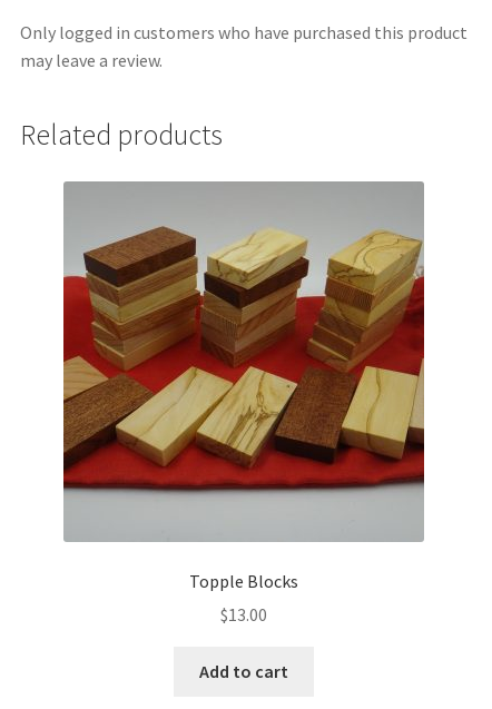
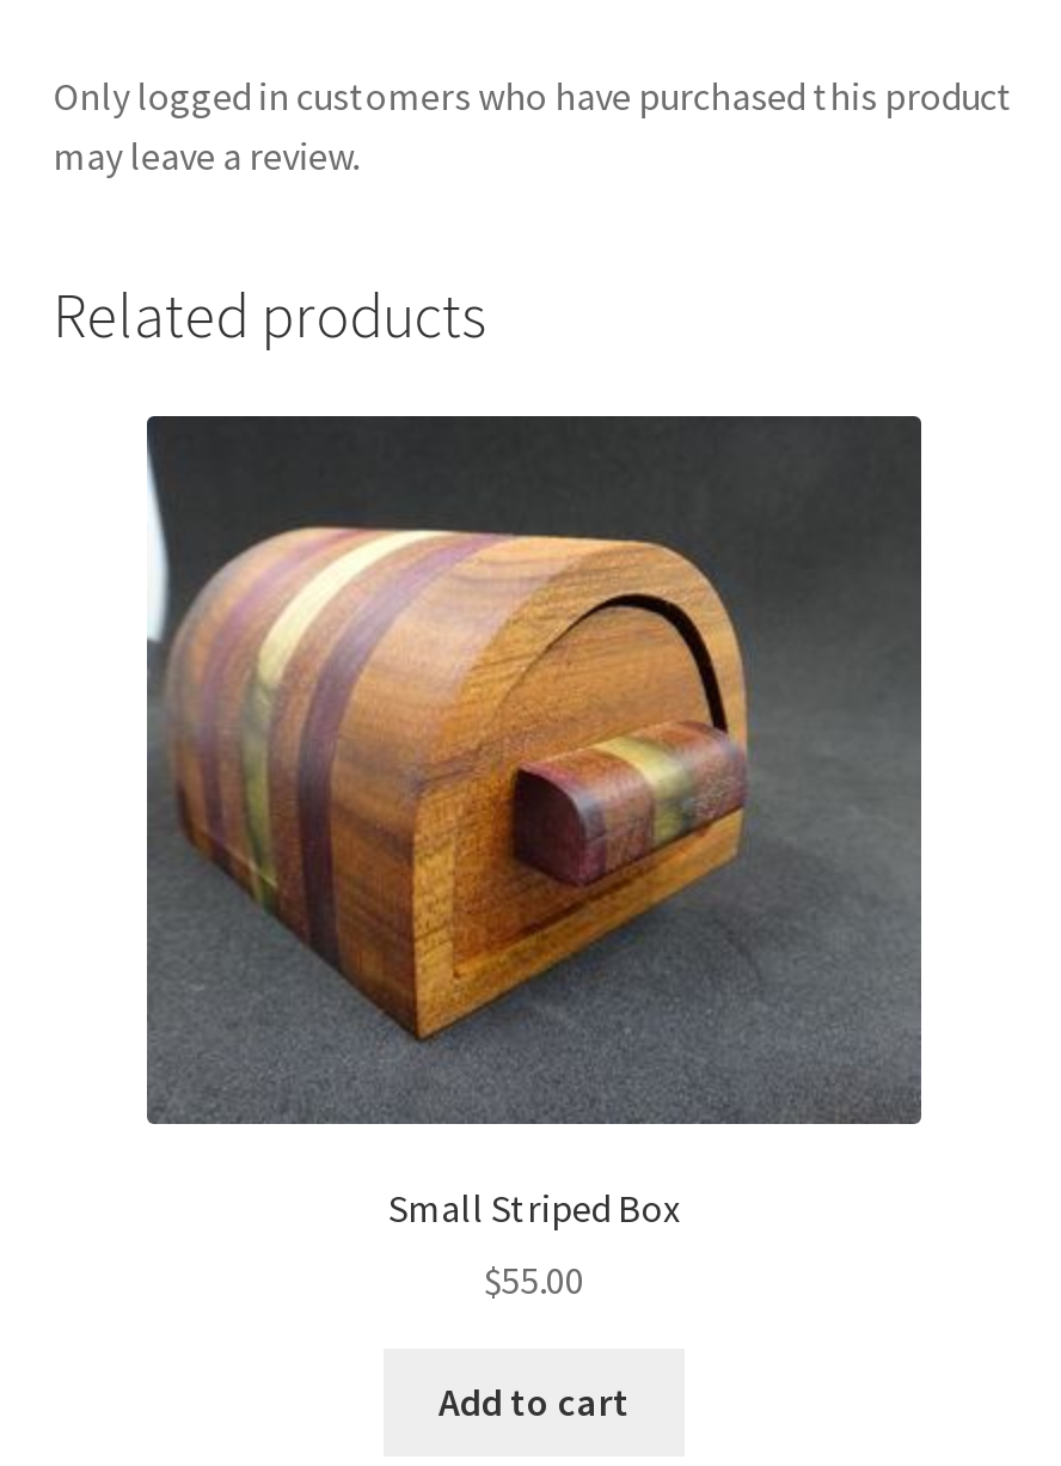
[62,183,425,592] [image] | Topple Blocks -> [145,416,924,1231] [image] | Small Striped Box
[220,604,267,626] $13.00 -> [484,1257,584,1304] $55.00

